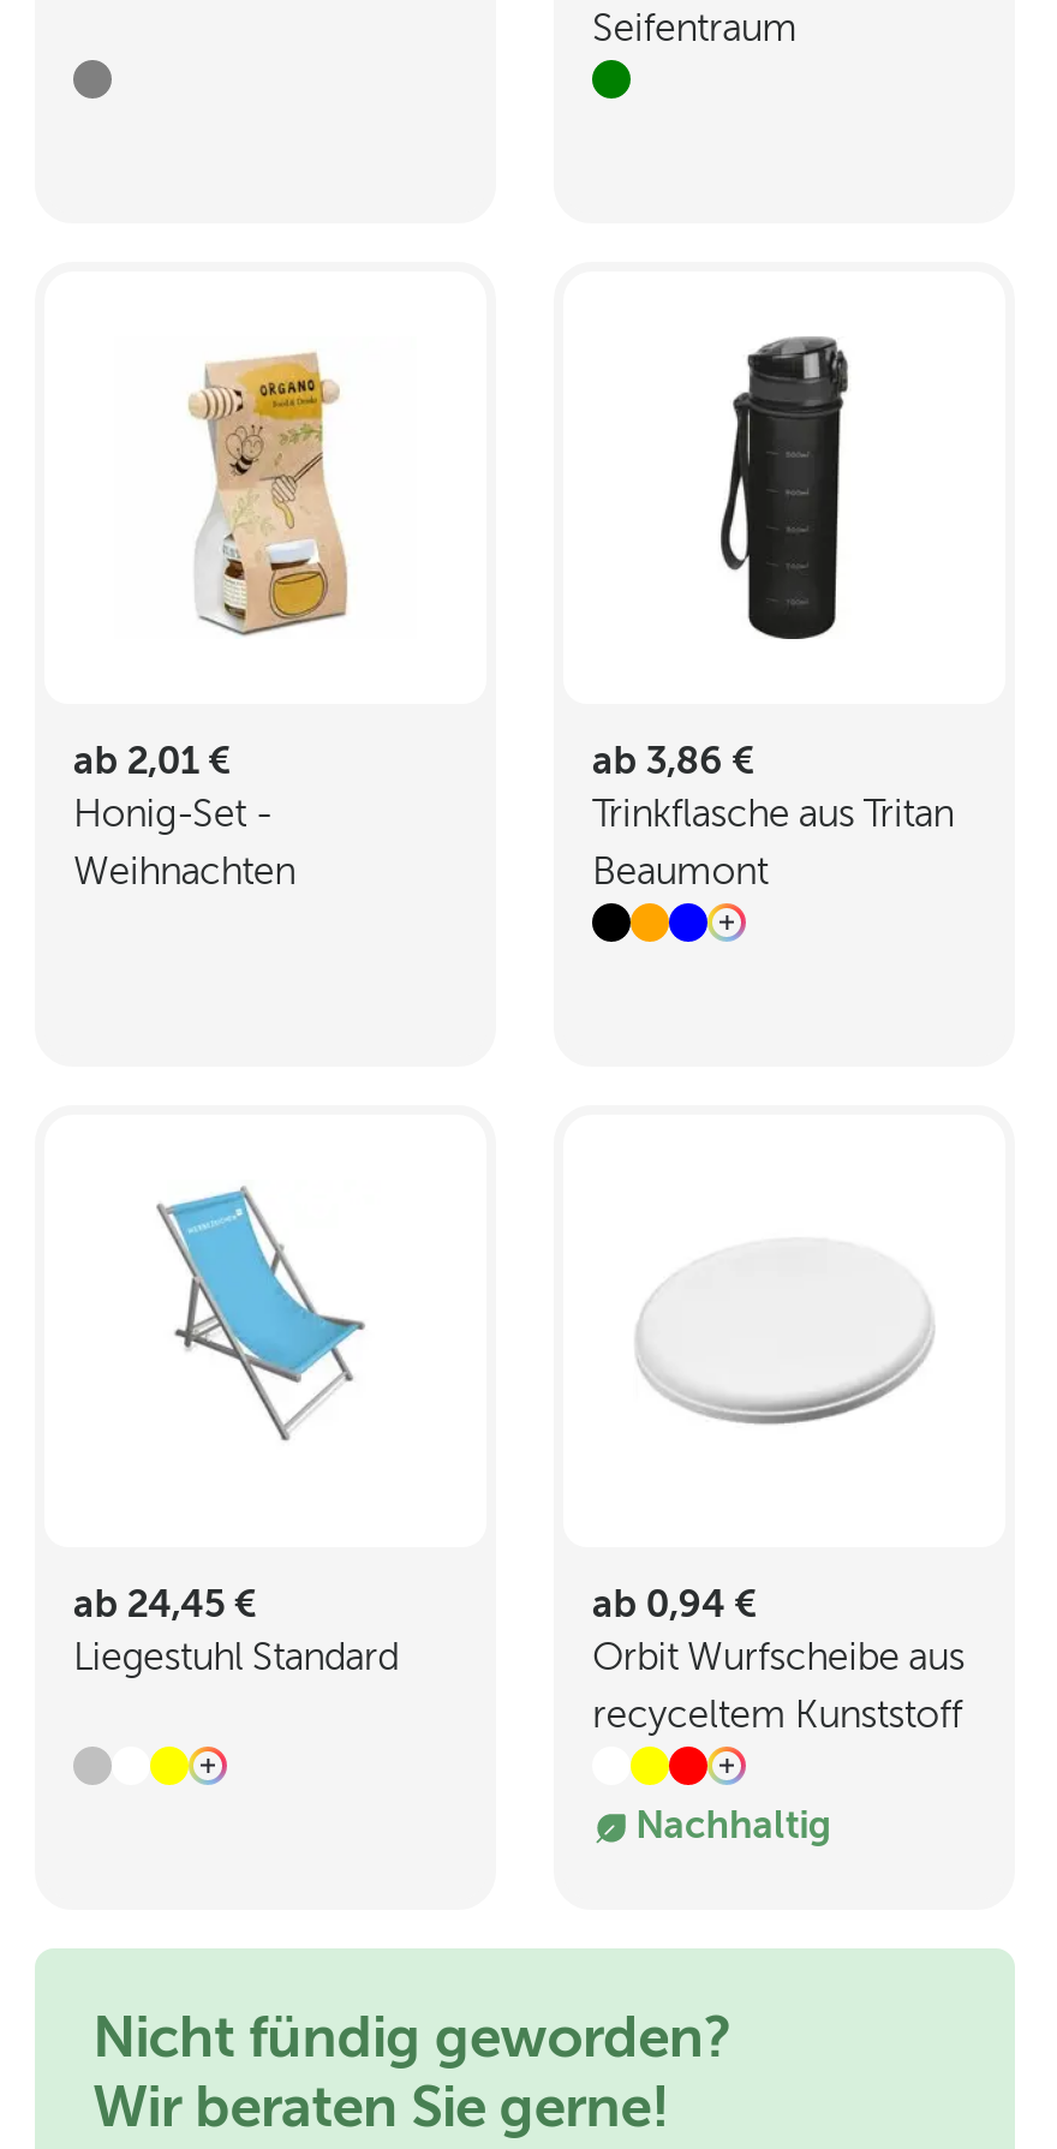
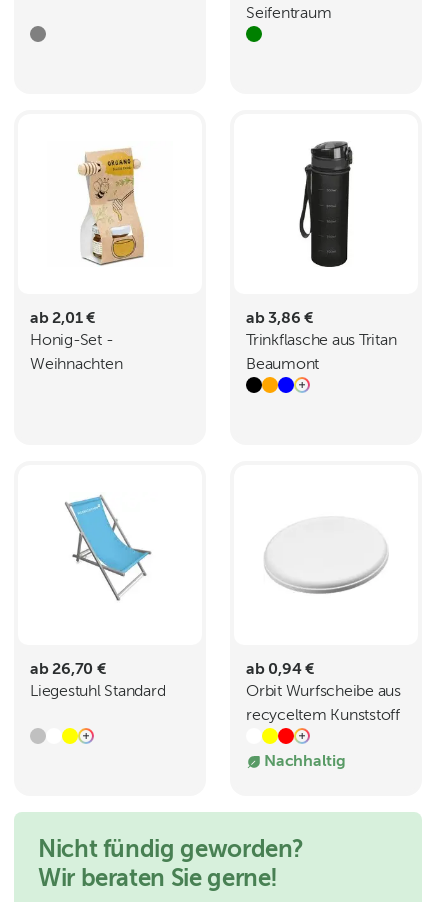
[73,1588,255,1626] ab 24,45 € -> [30,662,106,678] ab 26,70 €

